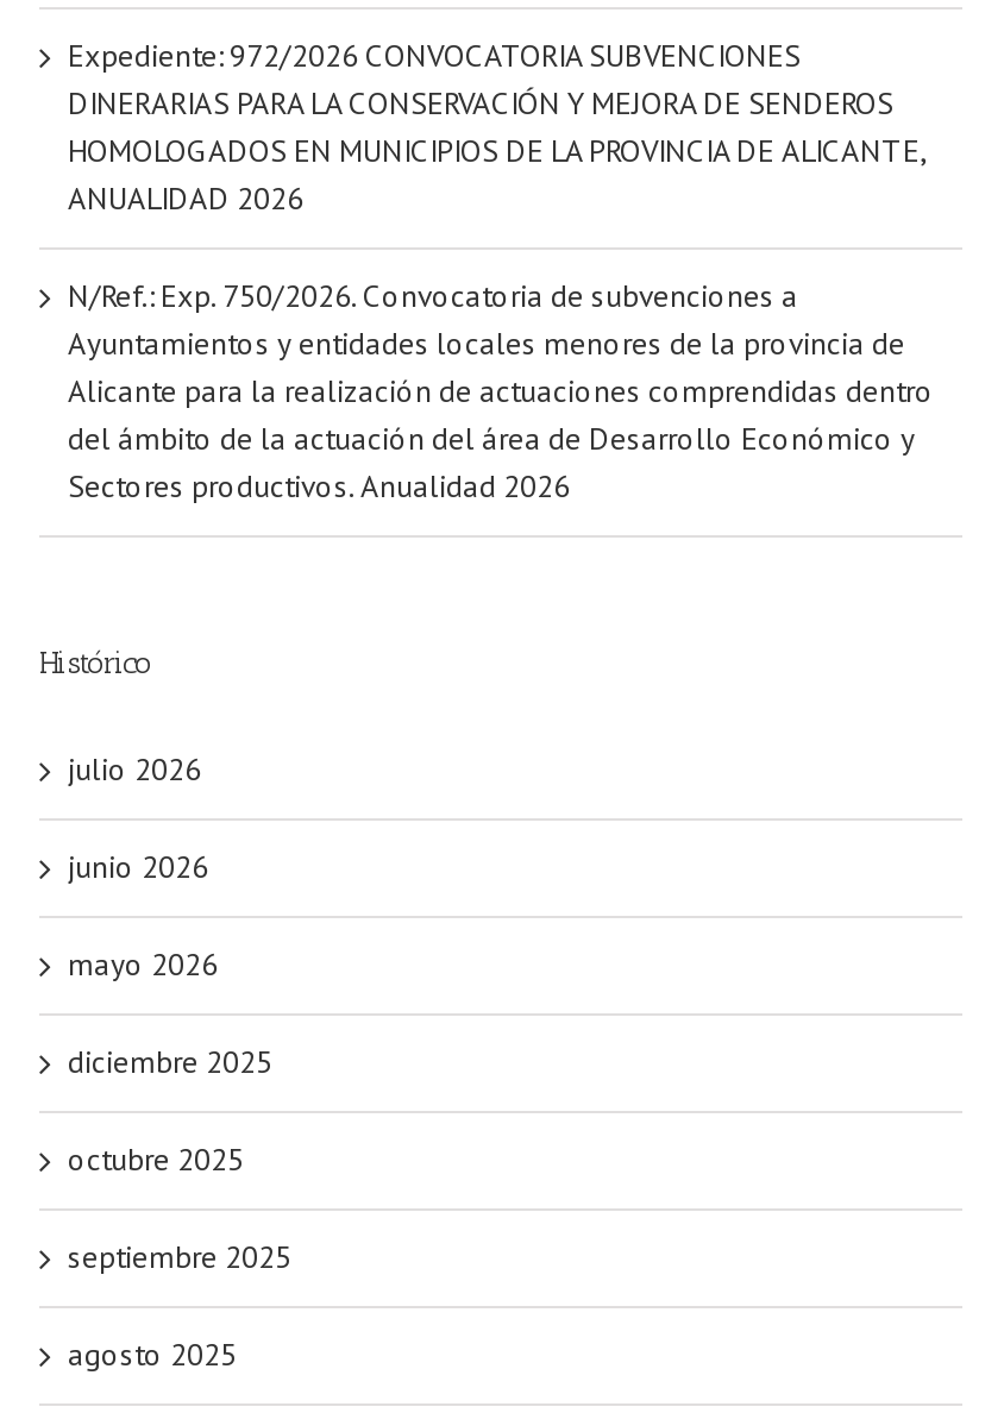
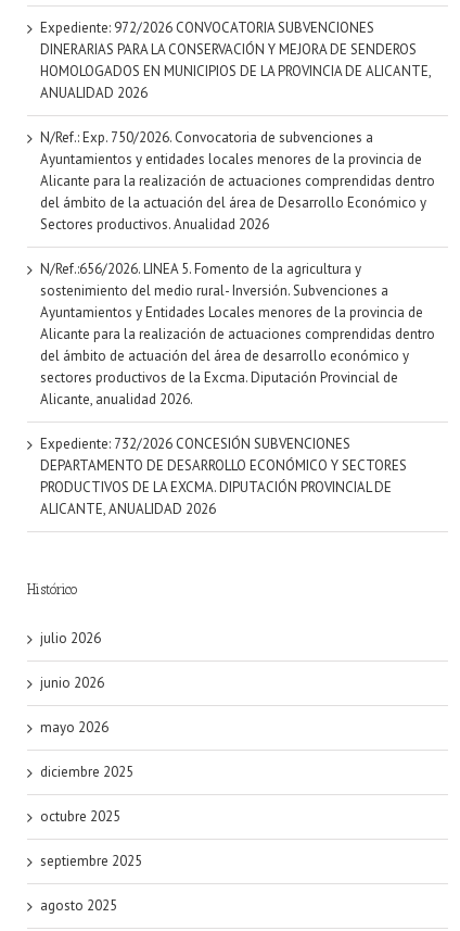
none -> [40,259,435,518] N/Ref.:656/2026. LINEA 5. Fomento de la agricultura y | sostenimiento del medio rural- Inversión. Subvenciones a | Ayuntamientos y Entidades Locales menores de la provincia de | Alicante para la realización de actuaciones comprendidas dentro | del ámbito de actuación del área de desarrollo económico y | sectores productivos de la Excma. Diputación Provincial de | Alicante, anualidad 2026. | Expediente: 732/2026 CONCESIÓN SUBVENCIONES | DEPARTAMENTO DE DESARROLLO ECONÓMICO Y SECTORES | PRODUCTIVOS DE LA EXCMA. DIPUTACIÓN PROVINCIAL DE | ALICANTE, ANUALIDAD 2026

